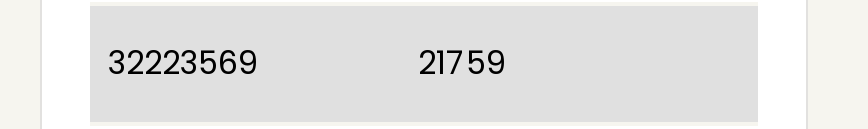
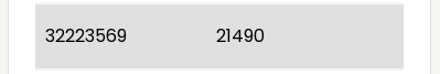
[418,40,504,86] 21759 -> [216,23,265,49] 21490

